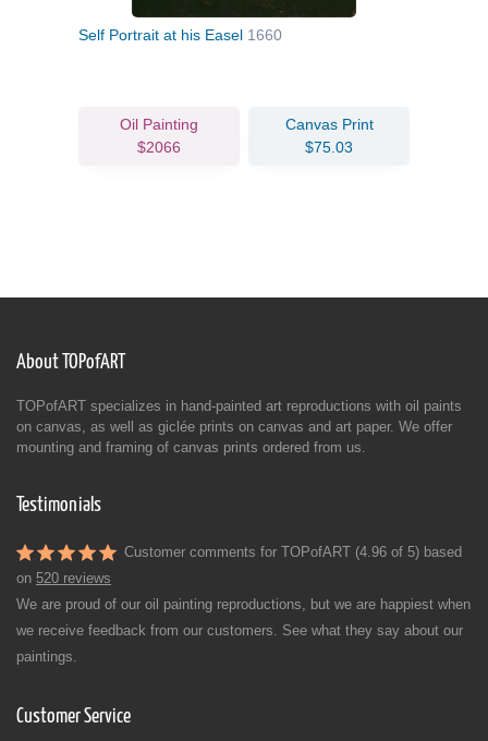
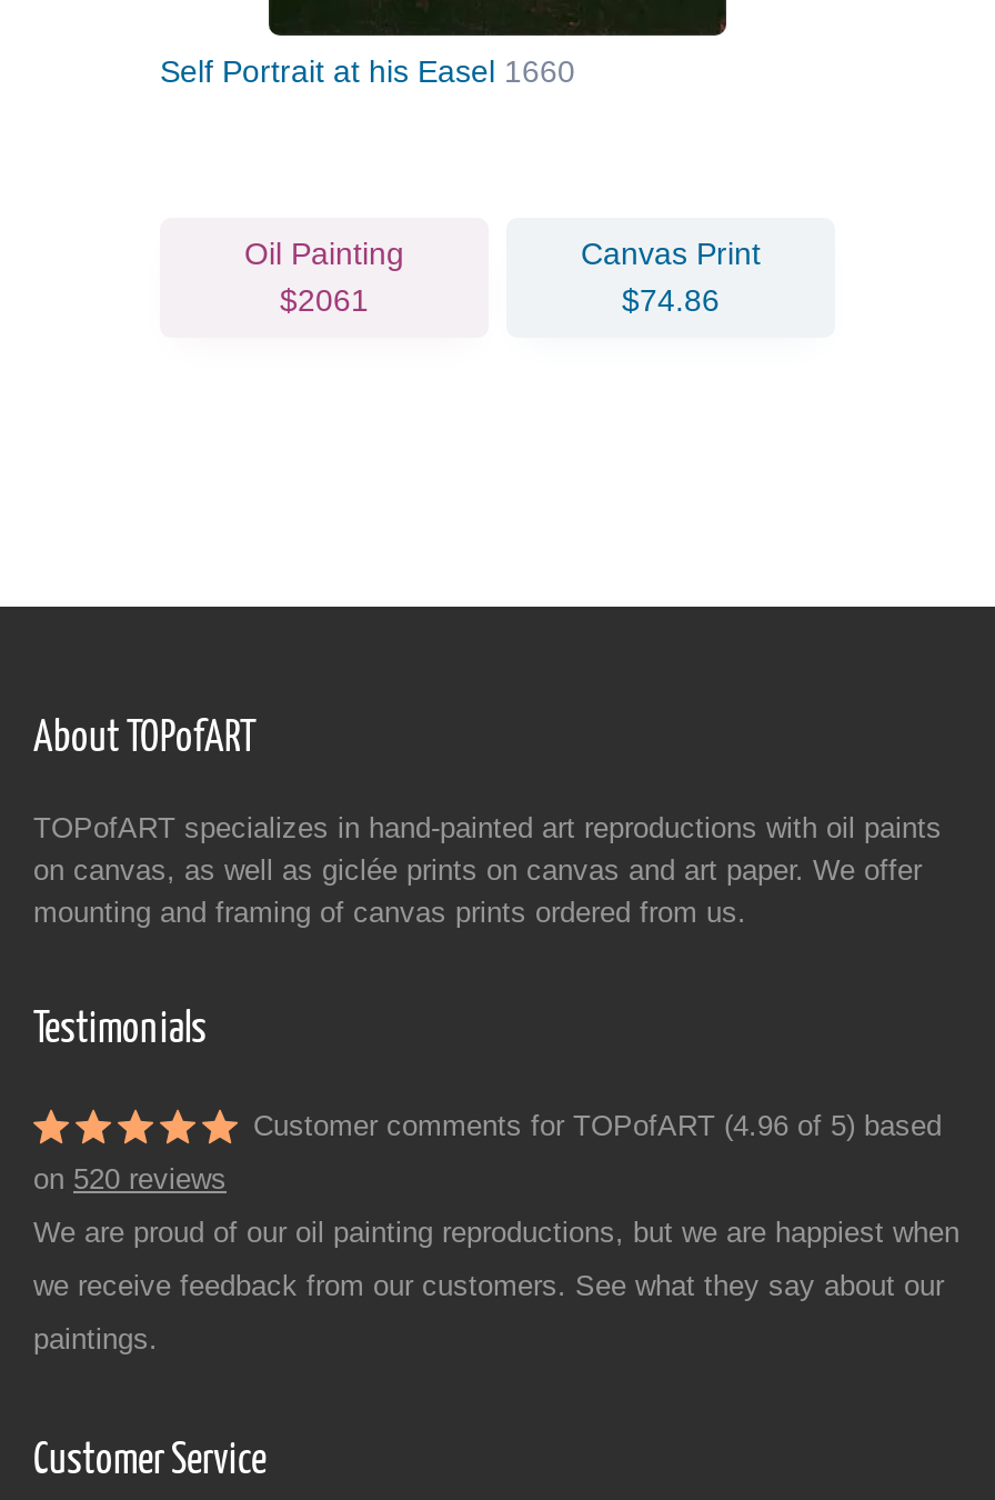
[137,139,181,156] $2066 -> [280,283,369,318] $2061
[305,139,353,156] $75.03 -> [622,283,720,318] $74.86

